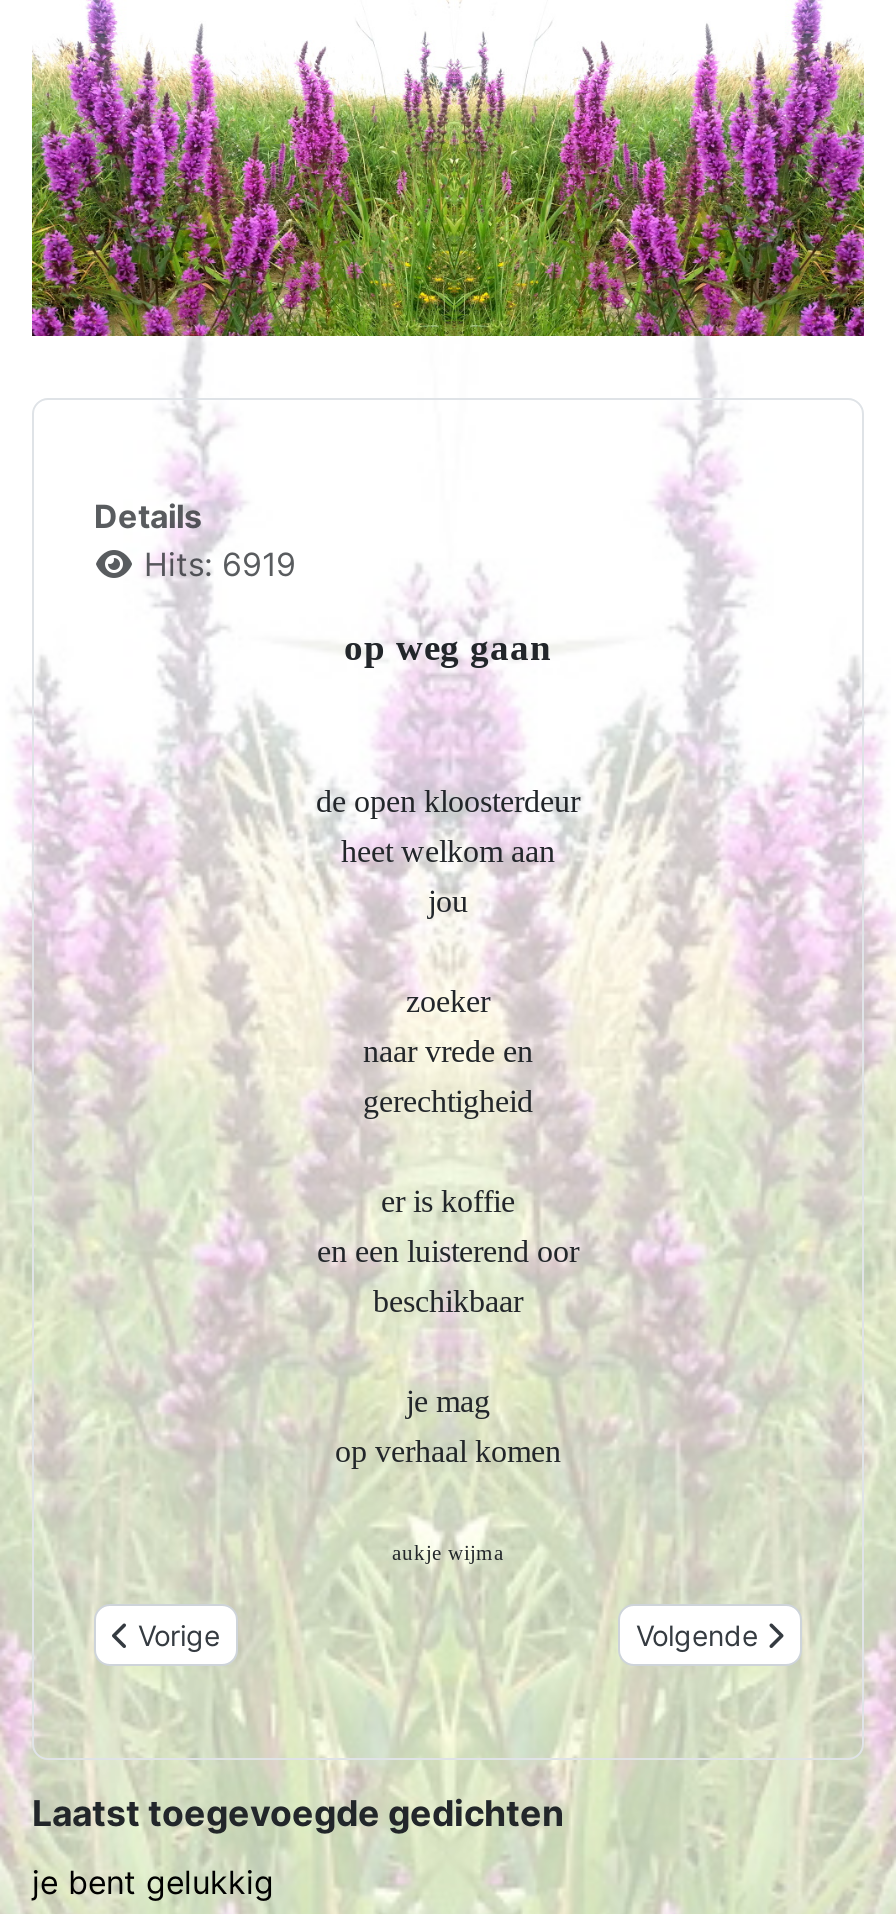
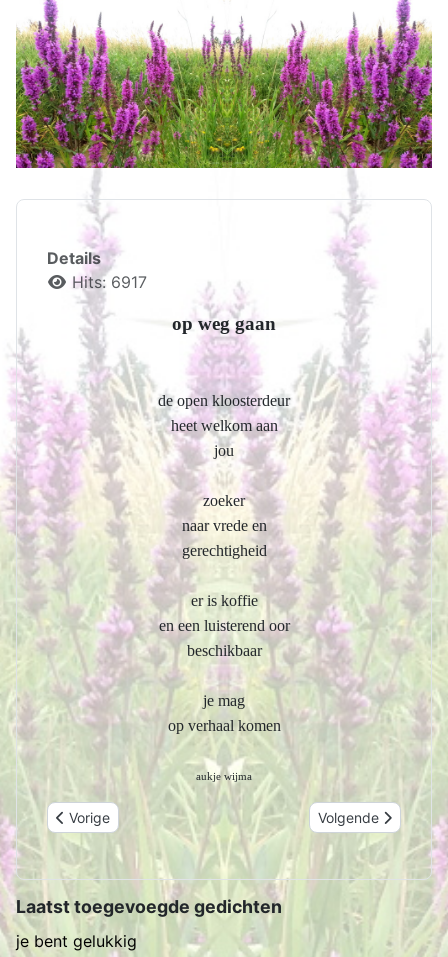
[144,544,296,584] Hits: 6919 -> [72,272,147,292] Hits: 6917

